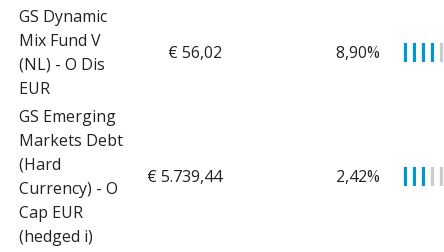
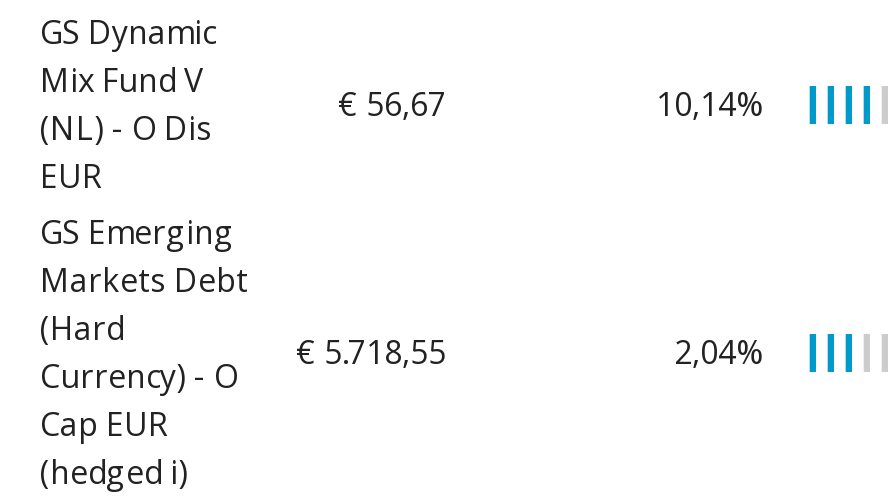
[168,41,222,63] € 56,02 -> [338,82,446,126] € 56,67
[336,41,380,63] 8,90% -> [656,82,762,126] 10,14%
[147,165,222,187] € 5.739,44 -> [296,330,446,374] € 5.718,55
[336,165,380,187] 2,42% -> [674,330,762,374] 2,04%

